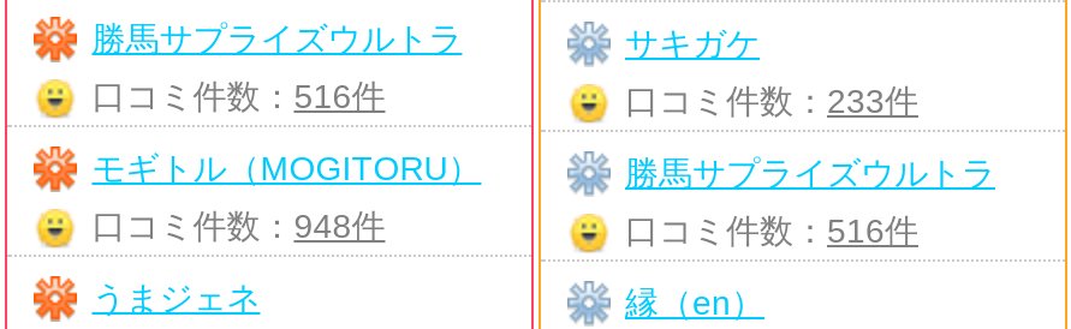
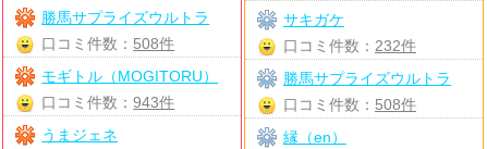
[92,77,385,115] 口コミ件数：516件 -> [42,35,175,52] 口コミ件数：508件
[625,82,918,120] 口コミ件数：233件 -> [283,37,416,54] 口コミ件数：232件
[92,207,385,245] 口コミ件数：948件 -> [42,94,175,111] 口コミ件数：943件
[625,211,918,250] 口コミ件数：516件 -> [283,96,416,113] 口コミ件数：508件

